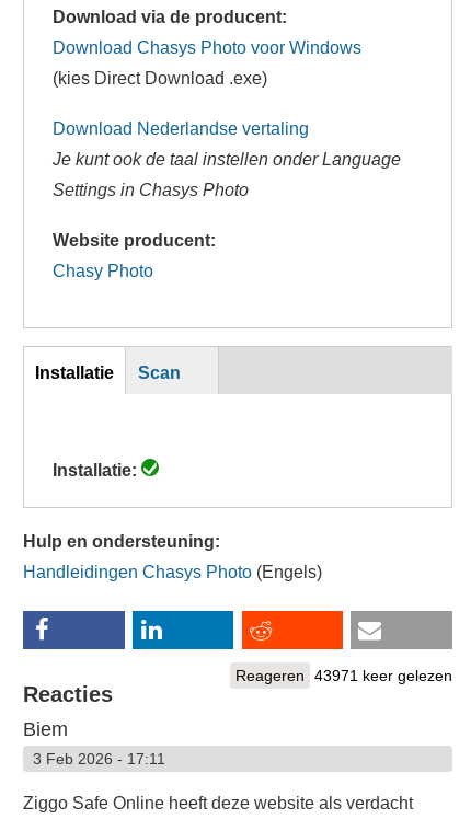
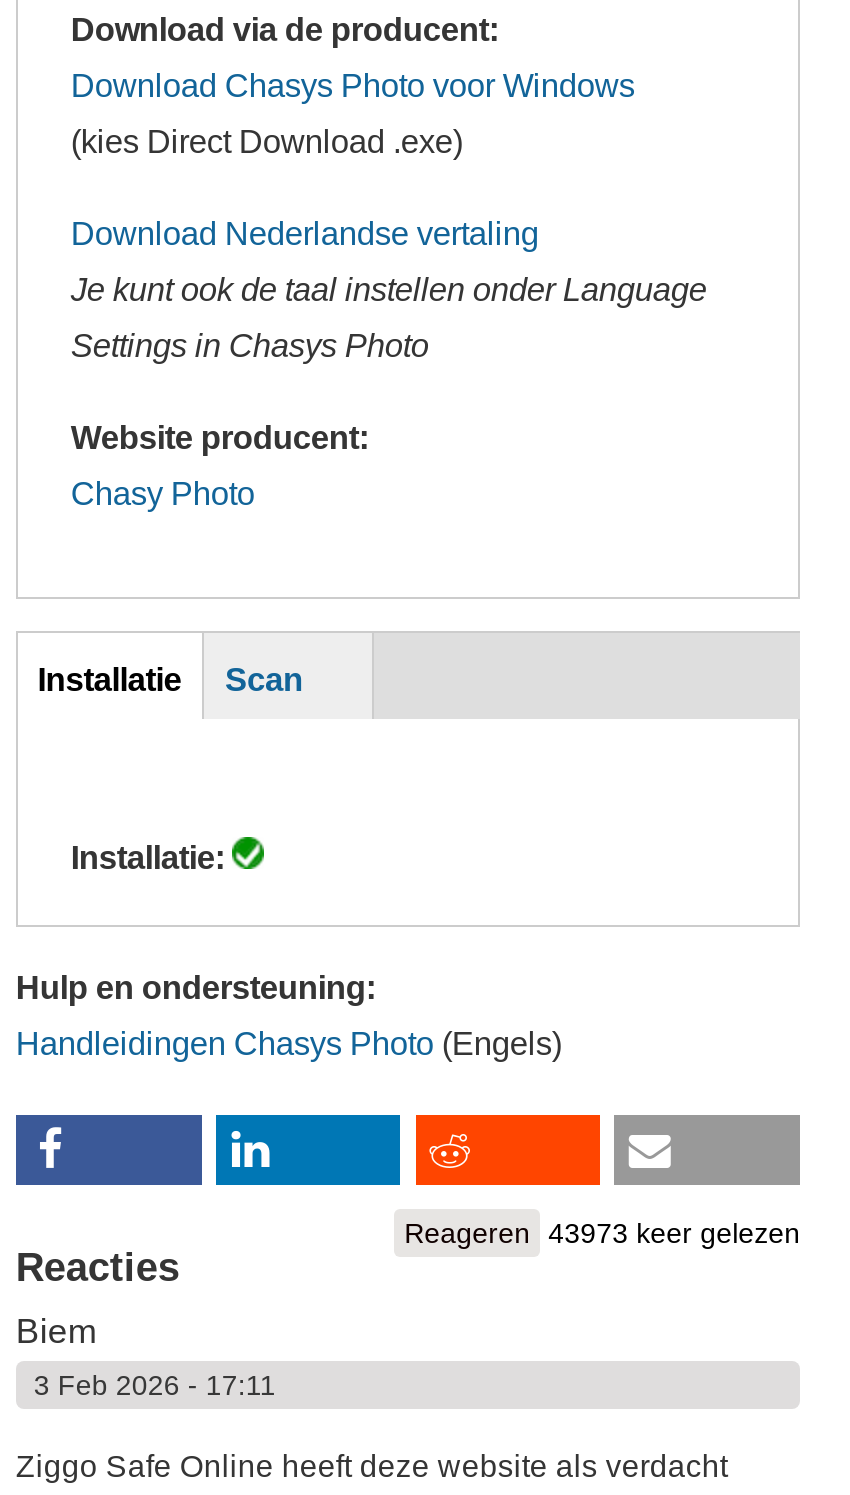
[236,667,452,684] Reageren 43971 keer gelezen -> [404,1217,800,1249] Reageren 43973 keer gelezen

